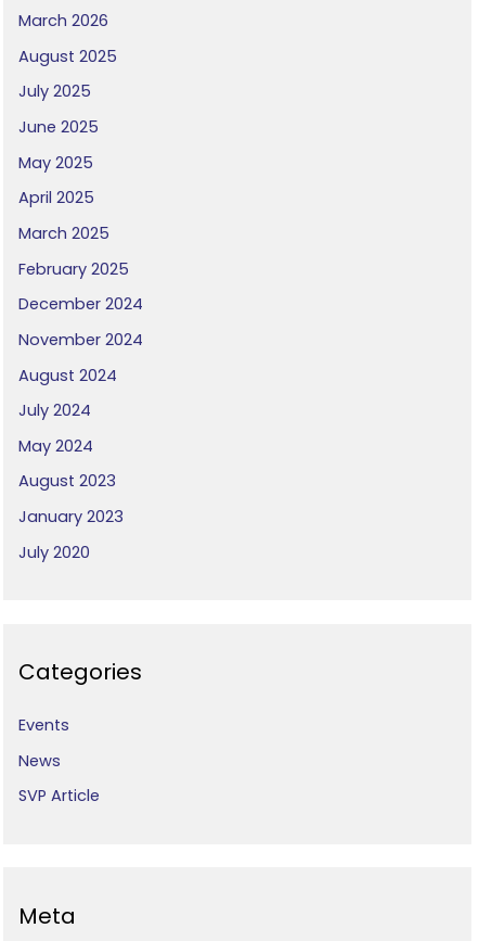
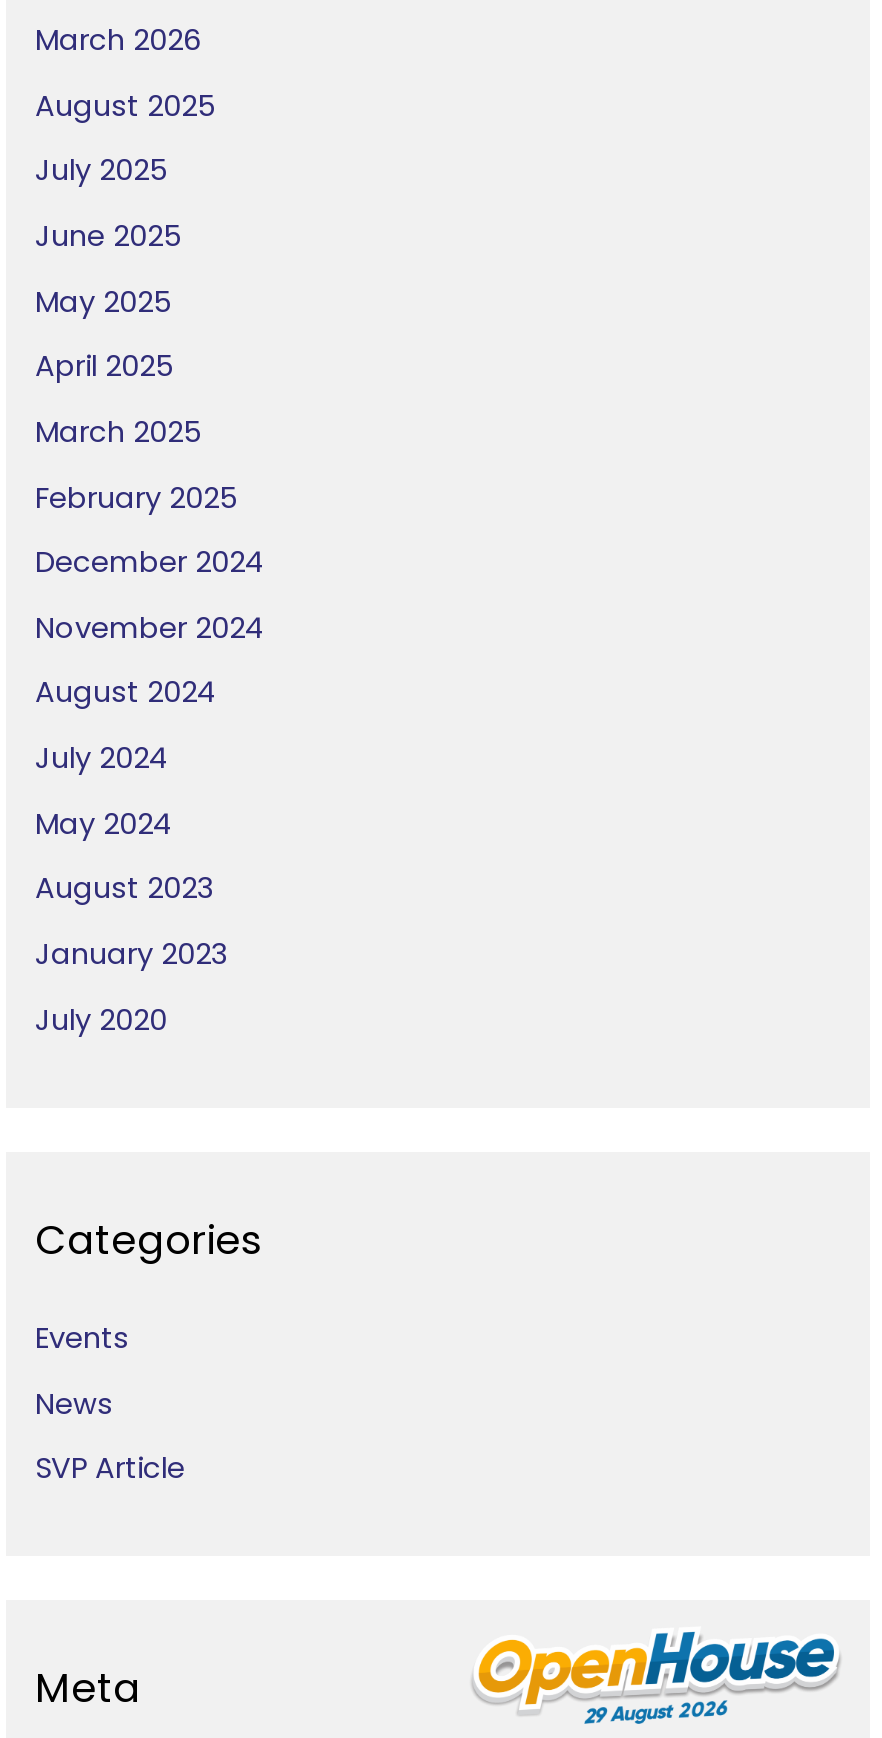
none -> [470,1630,842,1726] [image]

